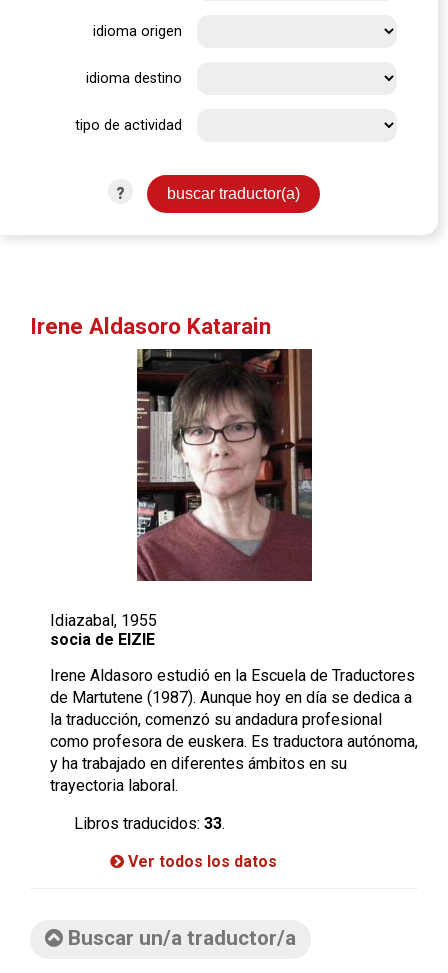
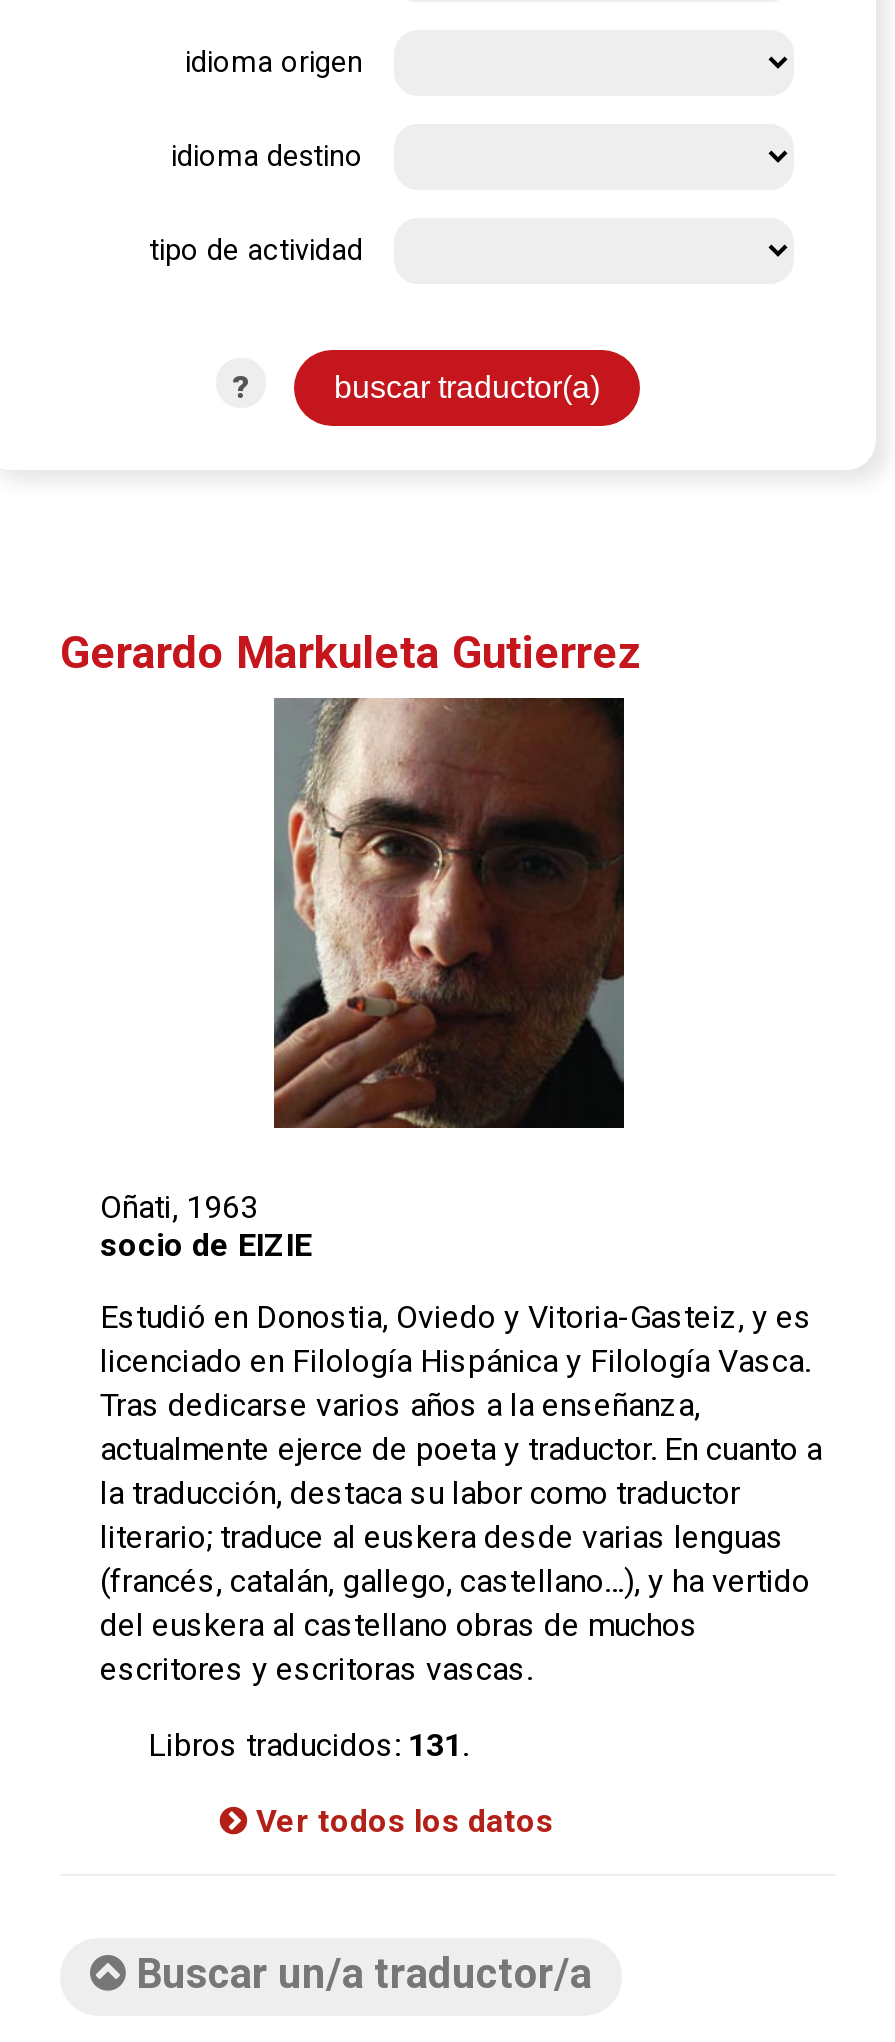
[30,313,271,339] Irene Aldasoro Katarain -> [60,627,642,679] Gerardo Markuleta Gutierrez
[50,348,313,648] [image] | Idiazabal, 1955 | socia de EIZIE -> [100,696,624,1264] [image] | Oñati, 1963 | socio de EIZIE
[50,665,418,794] Irene Aldasoro estudió en la Escuela de Traductores | de Martutene (1987). Aunque hoy en día se dedica a | la traducción, comenzó su andadura profesional | como profesora de euskera. Es traductora autónoma, | y ha trabajado en diferentes ámbitos en su | trayectoria laboral. -> [100,1298,822,1688] Estudió en Donostia, Oviedo y Vitoria-Gasteiz, y es | licenciado en Filología Hispánica y Filología Vasca. | Tras dedicarse varios años a la enseñanza, | actualmente ejerce de poeta y traductor. En cuanto a | la traducción, destaca su labor como traductor | literario; traduce al euskera desde varias lenguas | (francés, catalán, gallego, castellano…), y ha vertido | del euskera al castellano obras de muchos | escritores y escritoras vascas.
[50,813,225,832] Libros traducidos: 33. -> [100,1726,468,1764] Libros traducidos: 131.

